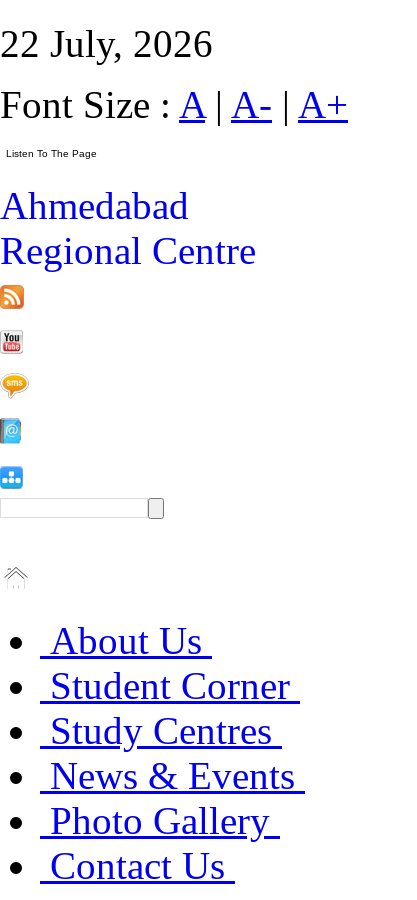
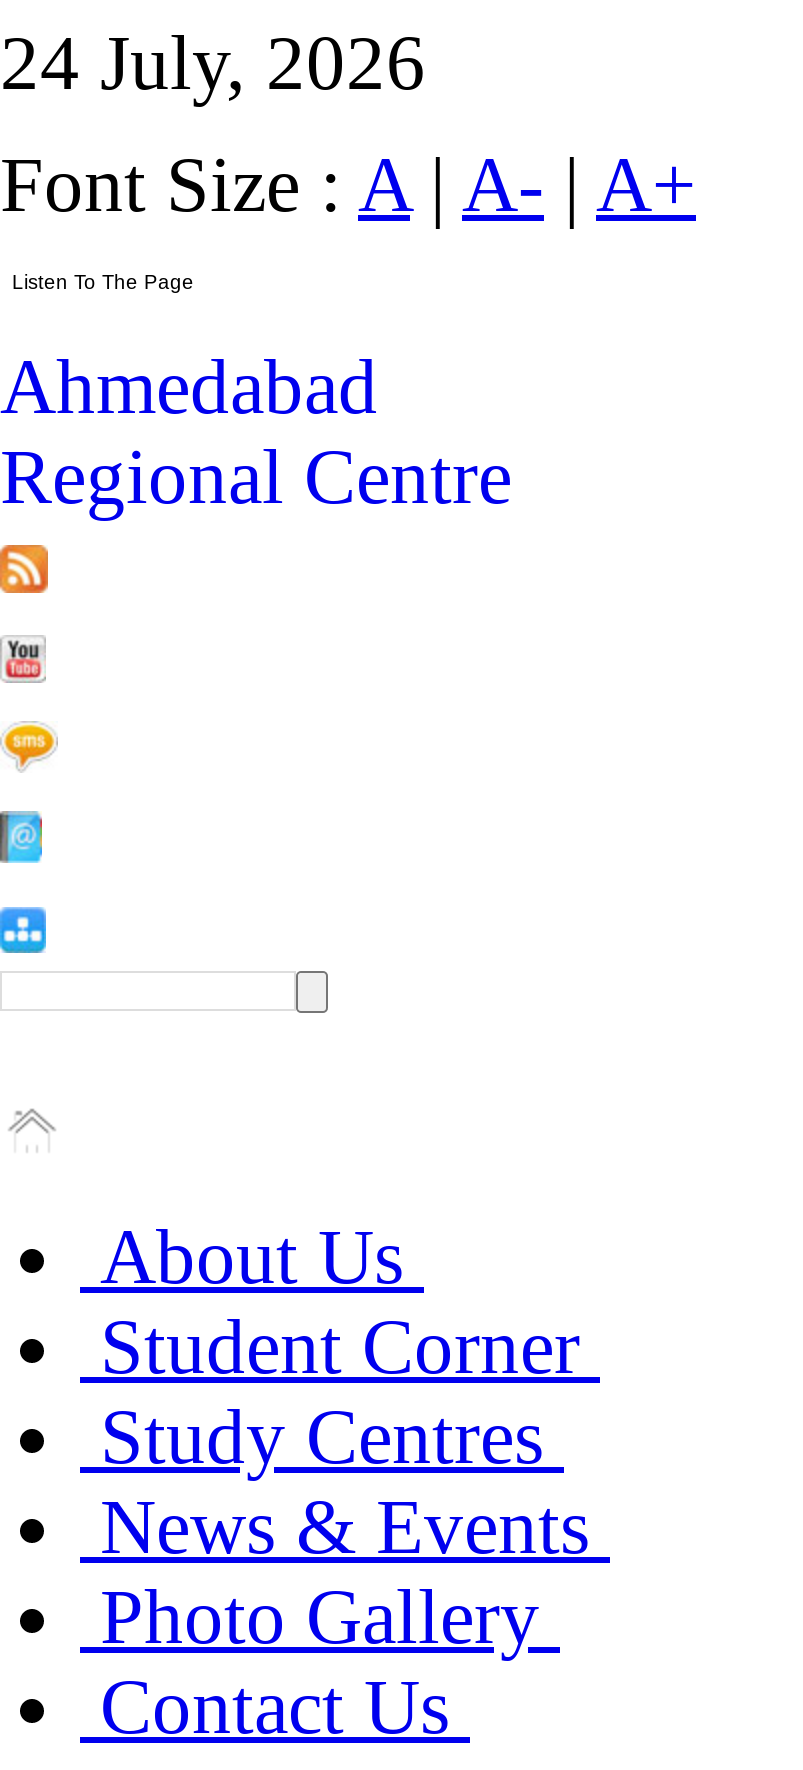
[0,22,213,65] 22 July, 2026 -> [0,19,426,105] 24 July, 2026

